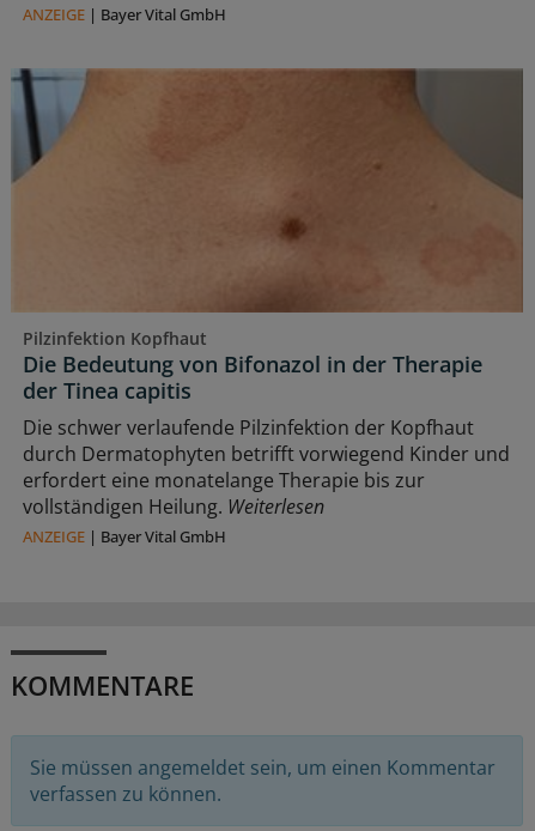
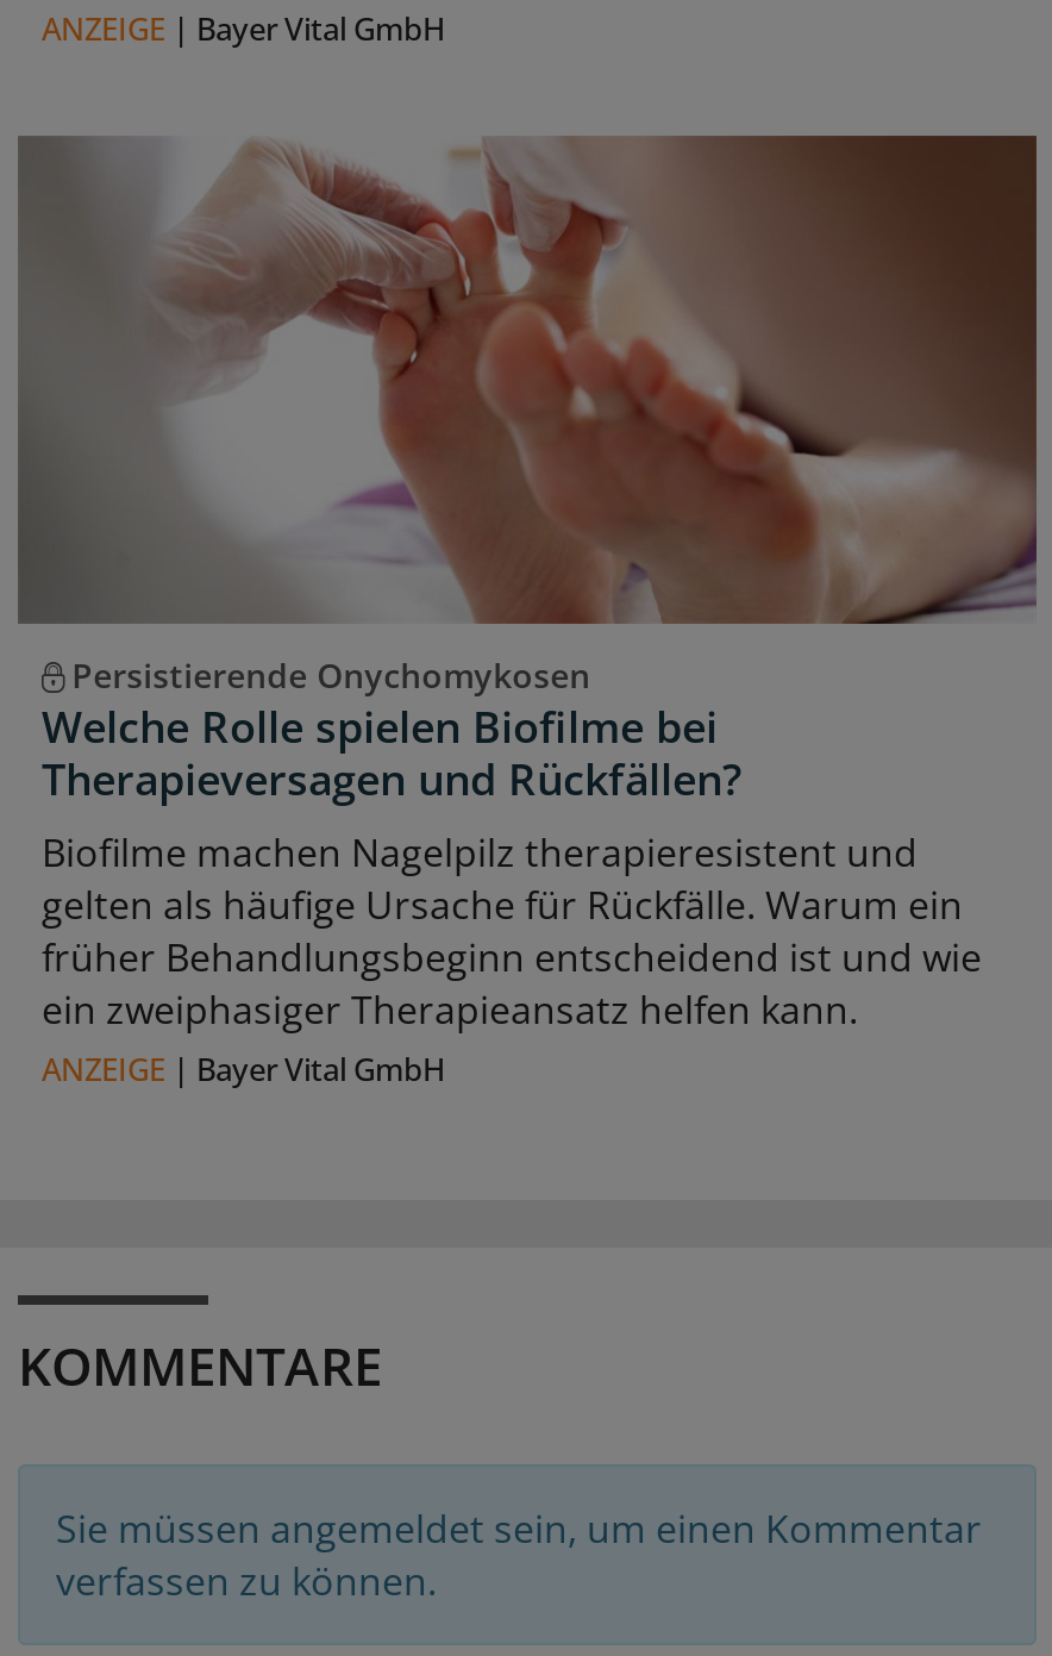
[11,67,524,520] [image] | Pilzinfektion Kopfhaut | Die Bedeutung von Bifonazol in der Therapie | der Tinea capitis | Die schwer verlaufende Pilzinfektion der Kopfhaut | durch Dermatophyten betrifft vorwiegend Kinder und | erfordert eine monatelange Therapie bis zur | vollständigen Heilung. Weiterlesen -> [15,133,1039,1036] [image] | Persistierende Onychomykosen | Welche Rolle spielen Biofilme bei | Therapieversagen und Rückfällen? | Biofilme machen Nagelpilz therapieresistent und | gelten als häufige Ursache für Rückfälle. Warum ein | früher Behandlungsbeginn entscheidend ist und wie | ein zweiphasiger Therapieansatz helfen kann.

